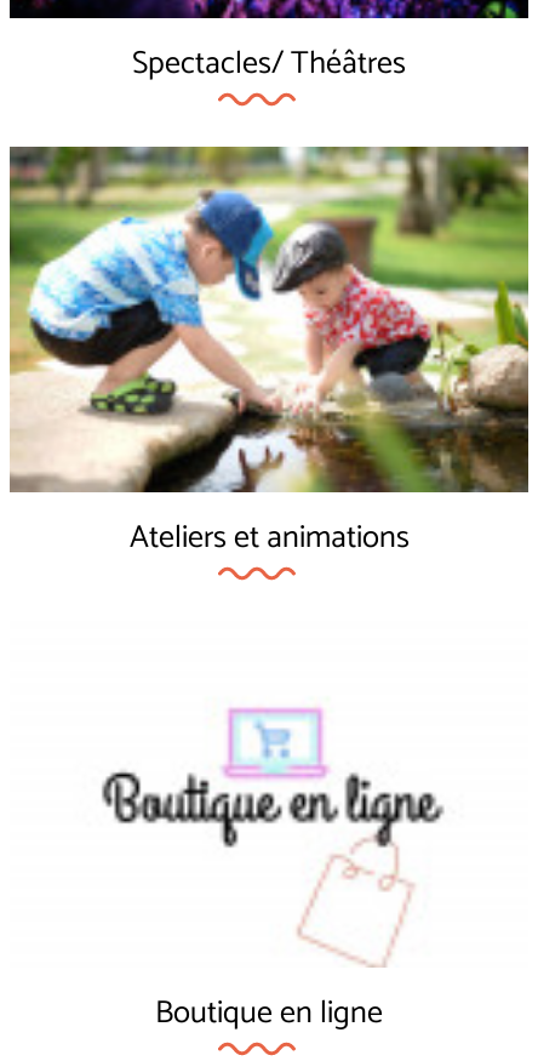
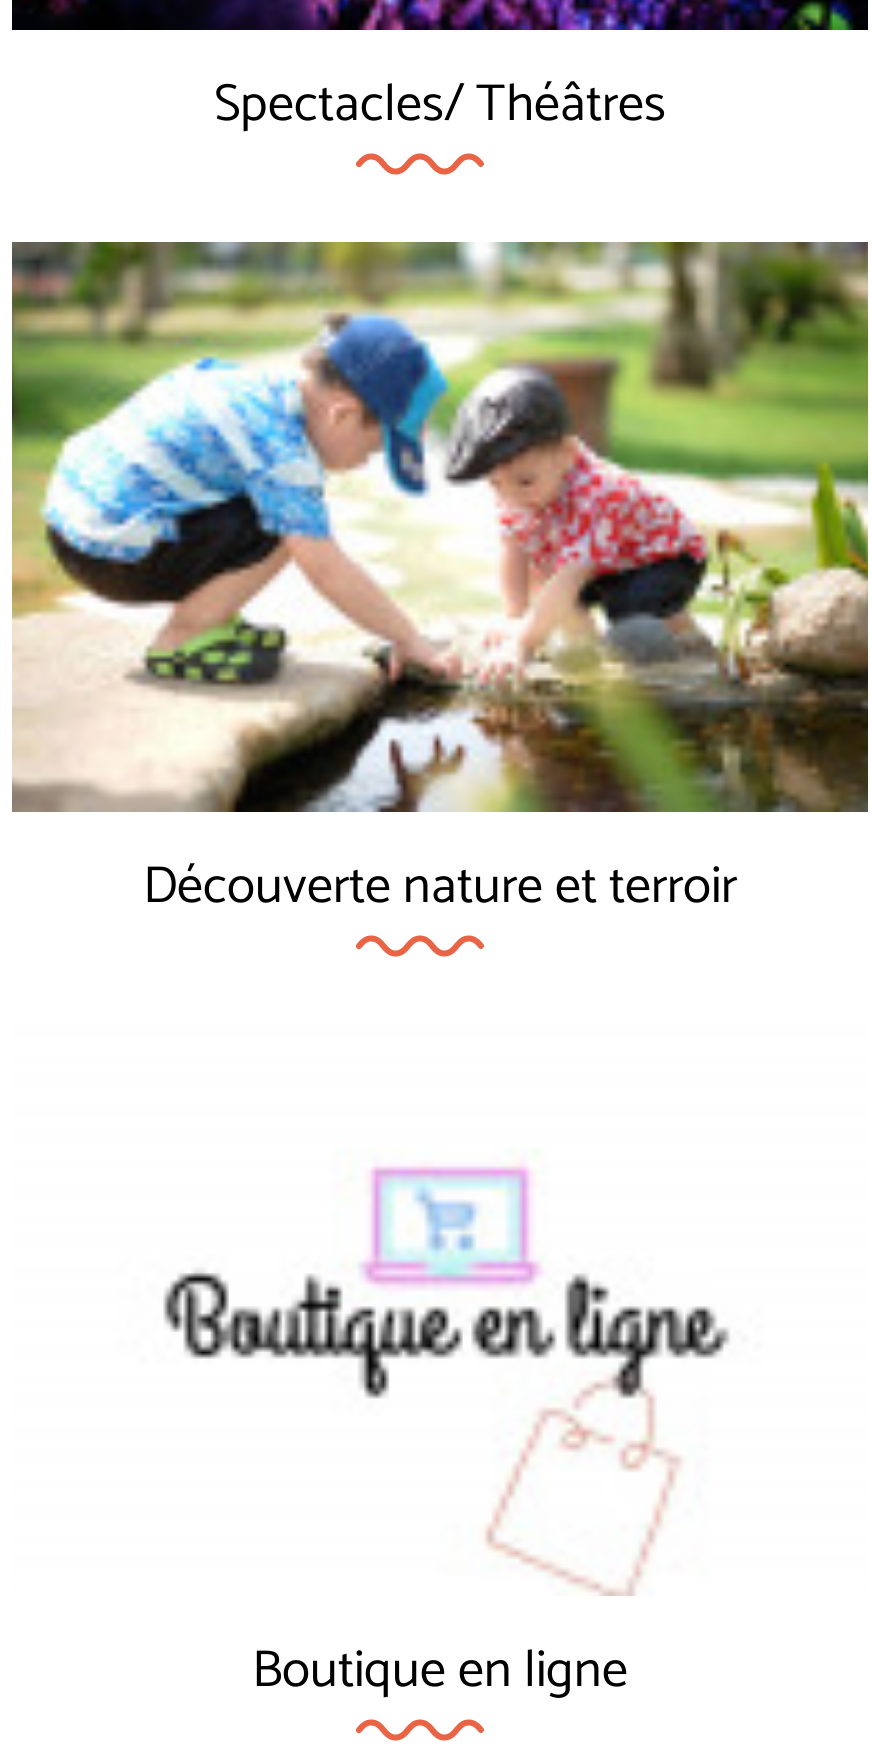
[129,512,409,564] Ateliers et animations -> [143,845,737,931] Découverte nature et terroir

